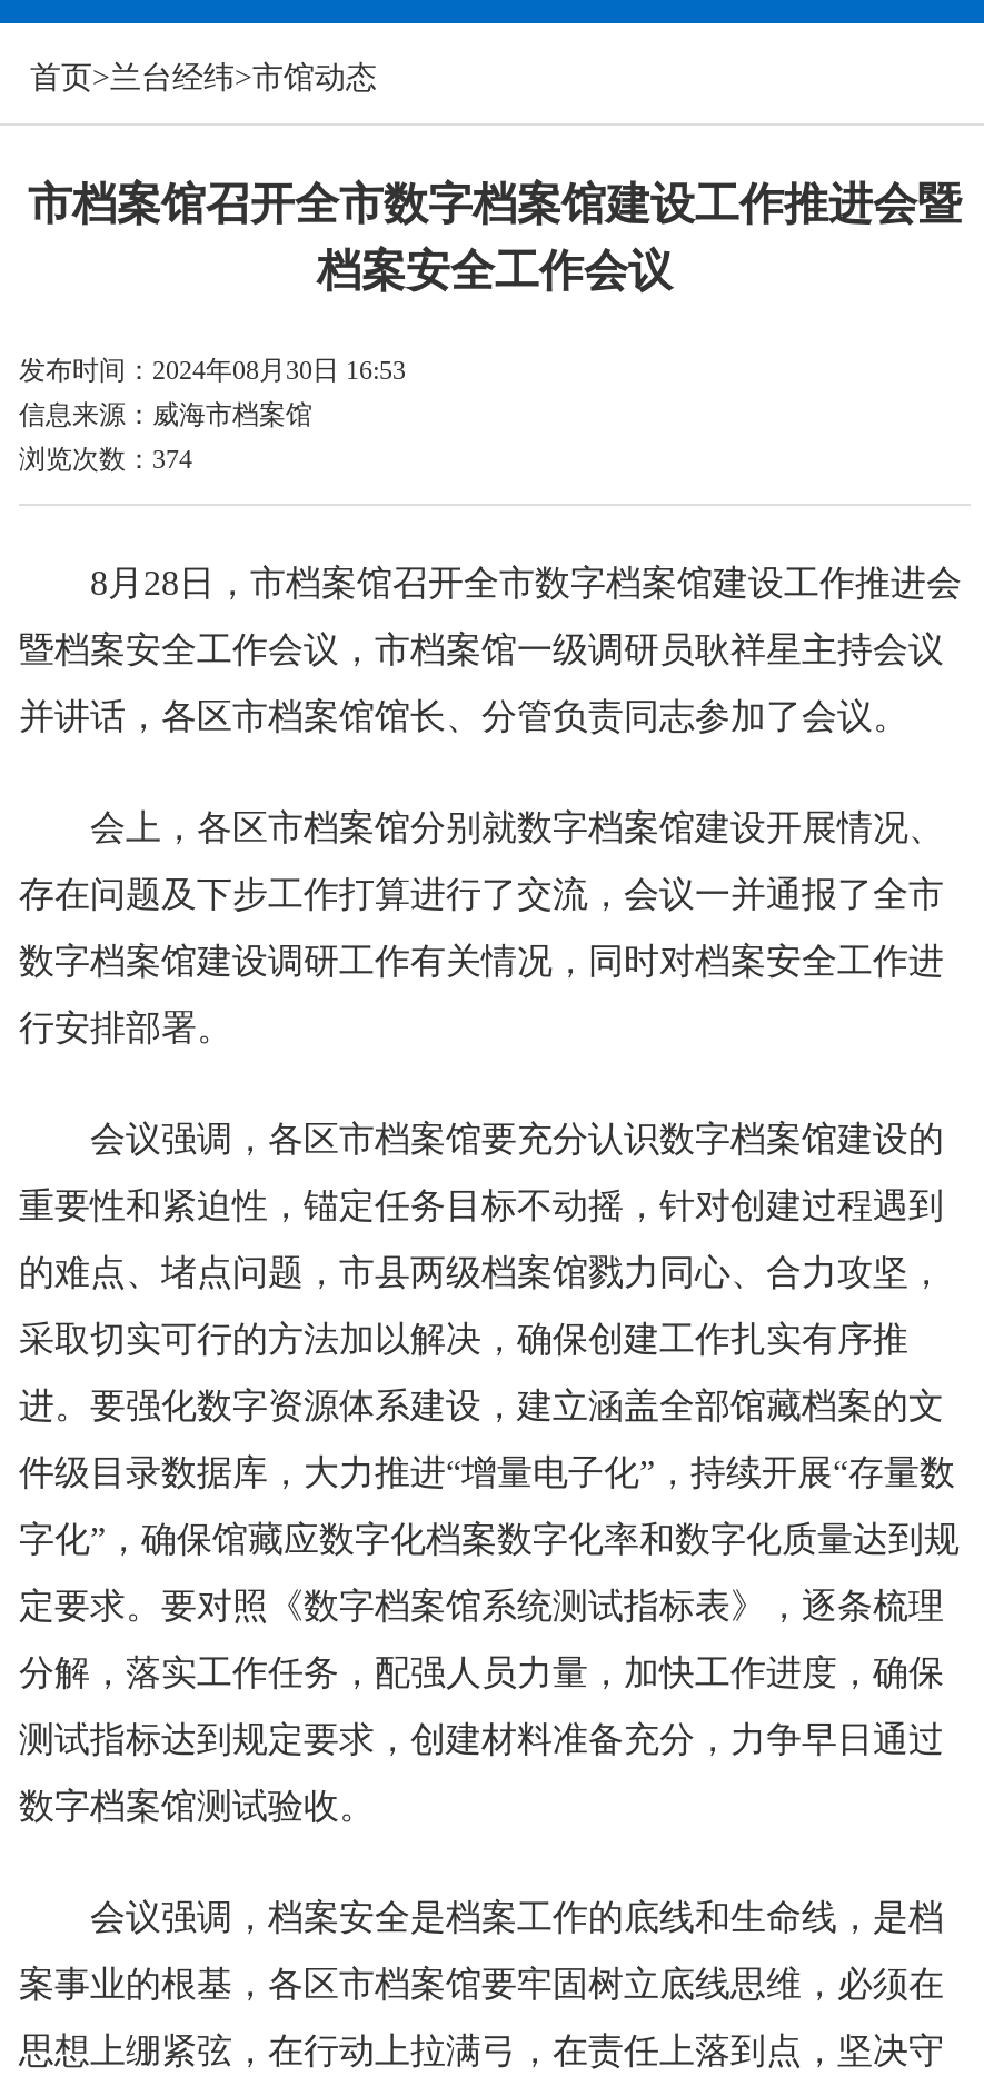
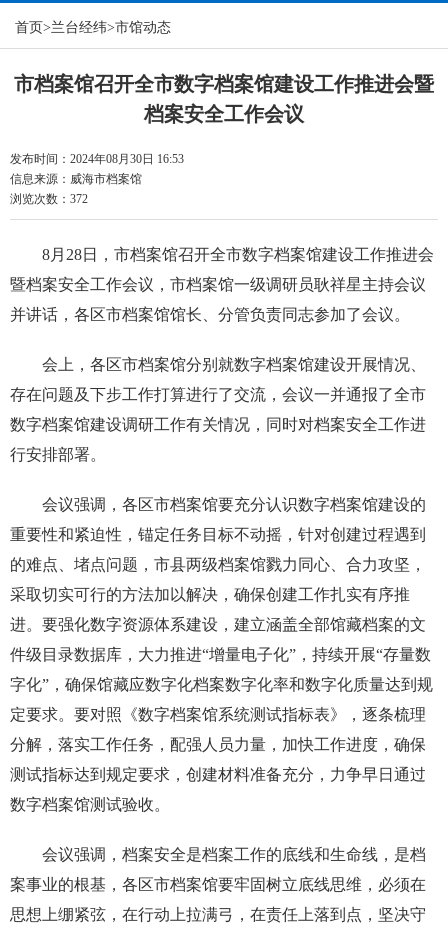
[19,444,192,475] 浏览次数：374 -> [10,192,88,206] 浏览次数：372

